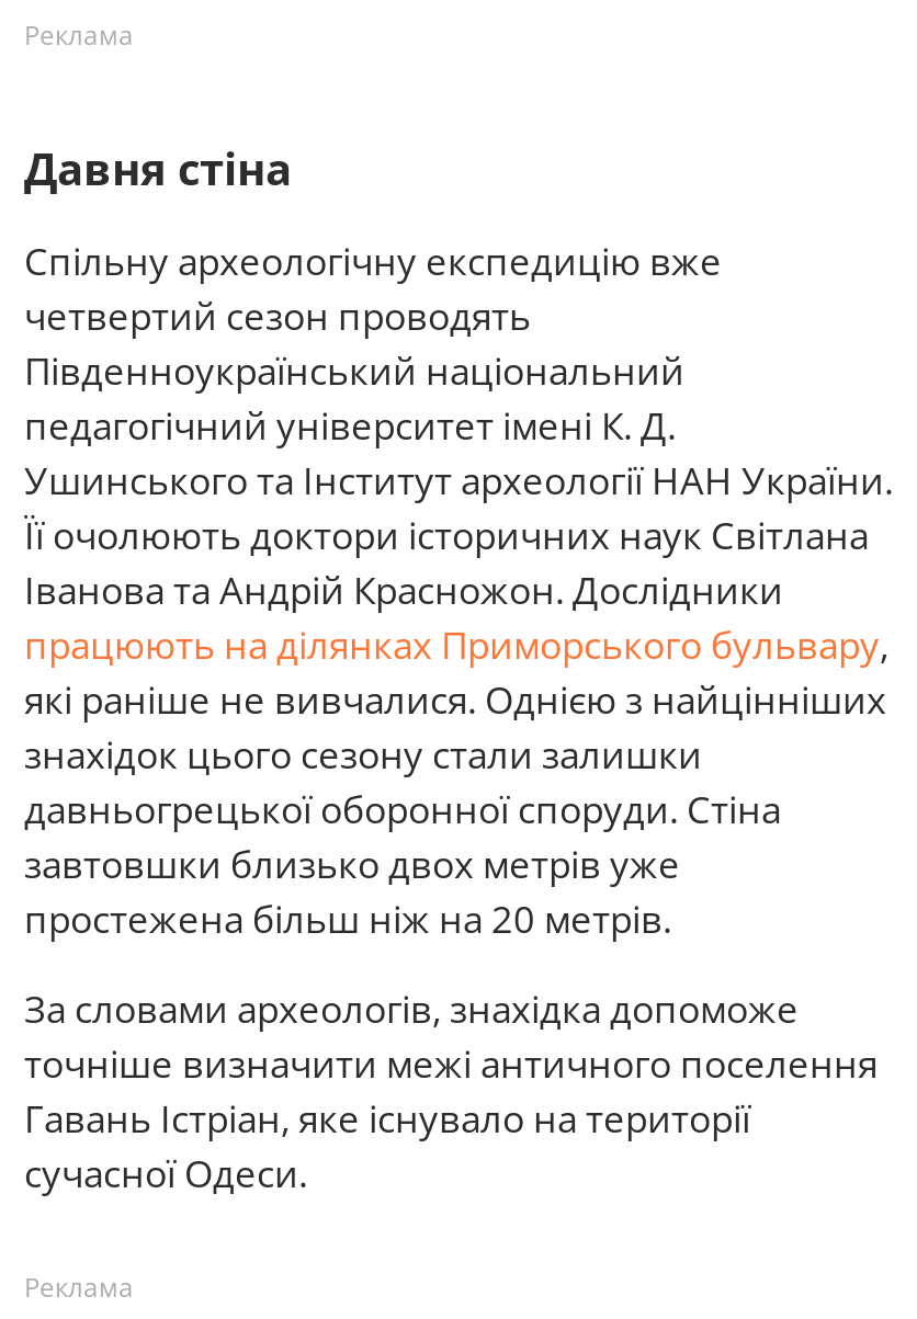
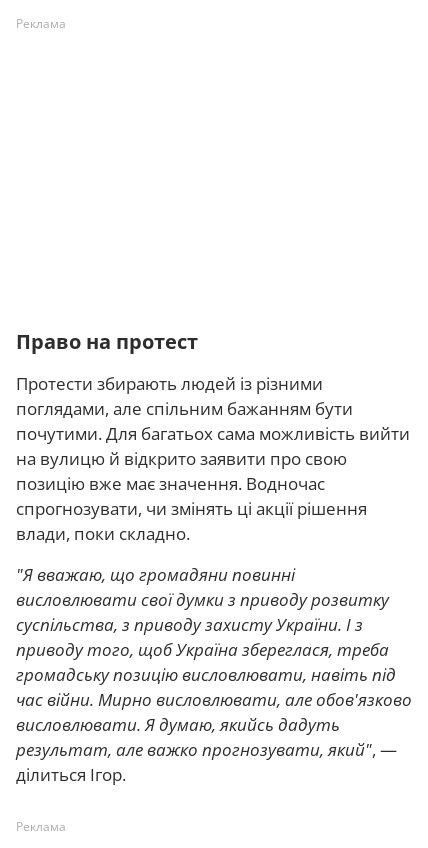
[24,139,292,198] Давня стіна -> [16,328,198,355] Право на протест
[24,235,893,943] Спільну археологічну експедицію вже | четвертий сезон проводять | Південноукраїнський національний | педагогічний університет імені К. Д. | Ушинського та Інститут археології НАН України. | Її очолюють доктори історичних наук Світлана | Іванова та Андрій Красножон. Дослідники | працюють на ділянках Приморського бульвару, | які раніше не вивчалися. Однією з найцінніших | знахідок цього сезону стали залишки | давньогрецької оборонної споруди. Стіна | завтовшки близько двох метрів уже | простежена більш ніж на 20 метрів. -> [16,372,410,545] Протести збирають людей із різними | поглядами, але спільним бажанням бути | почутими. Для багатьох сама можливість вийти | на вулицю й відкрито заявити про свою | позицію вже має значення. Водночас | спрогнозувати, чи змінять ці акції рішення | влади, поки складно.
[24,983,878,1198] За словами археологів, знахідка допоможе | точніше визначити межі античного поселення | Гавань Істріан, яке існувало на території | сучасної Одеси. -> [16,563,412,786] "Я вважаю, що громадяни повинні | висловлювати свої думки з приводу розвитку | суспільства, з приводу захисту України. І з | приводу того, щоб Україна збереглася, треба | громадську позицію висловлювати, навіть під | час війни. Мирно висловлювати, але обов'язково | висловлювати. Я думаю, якийсь дадуть | результат, але важко прогнозувати, який", — | ділиться Ігор.

